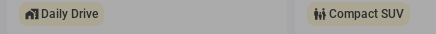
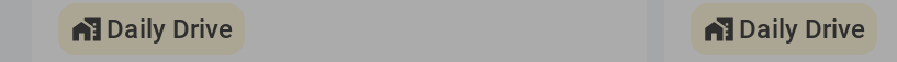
[329,7,404,21] Compact SUV -> [739,14,864,44] Daily Drive

